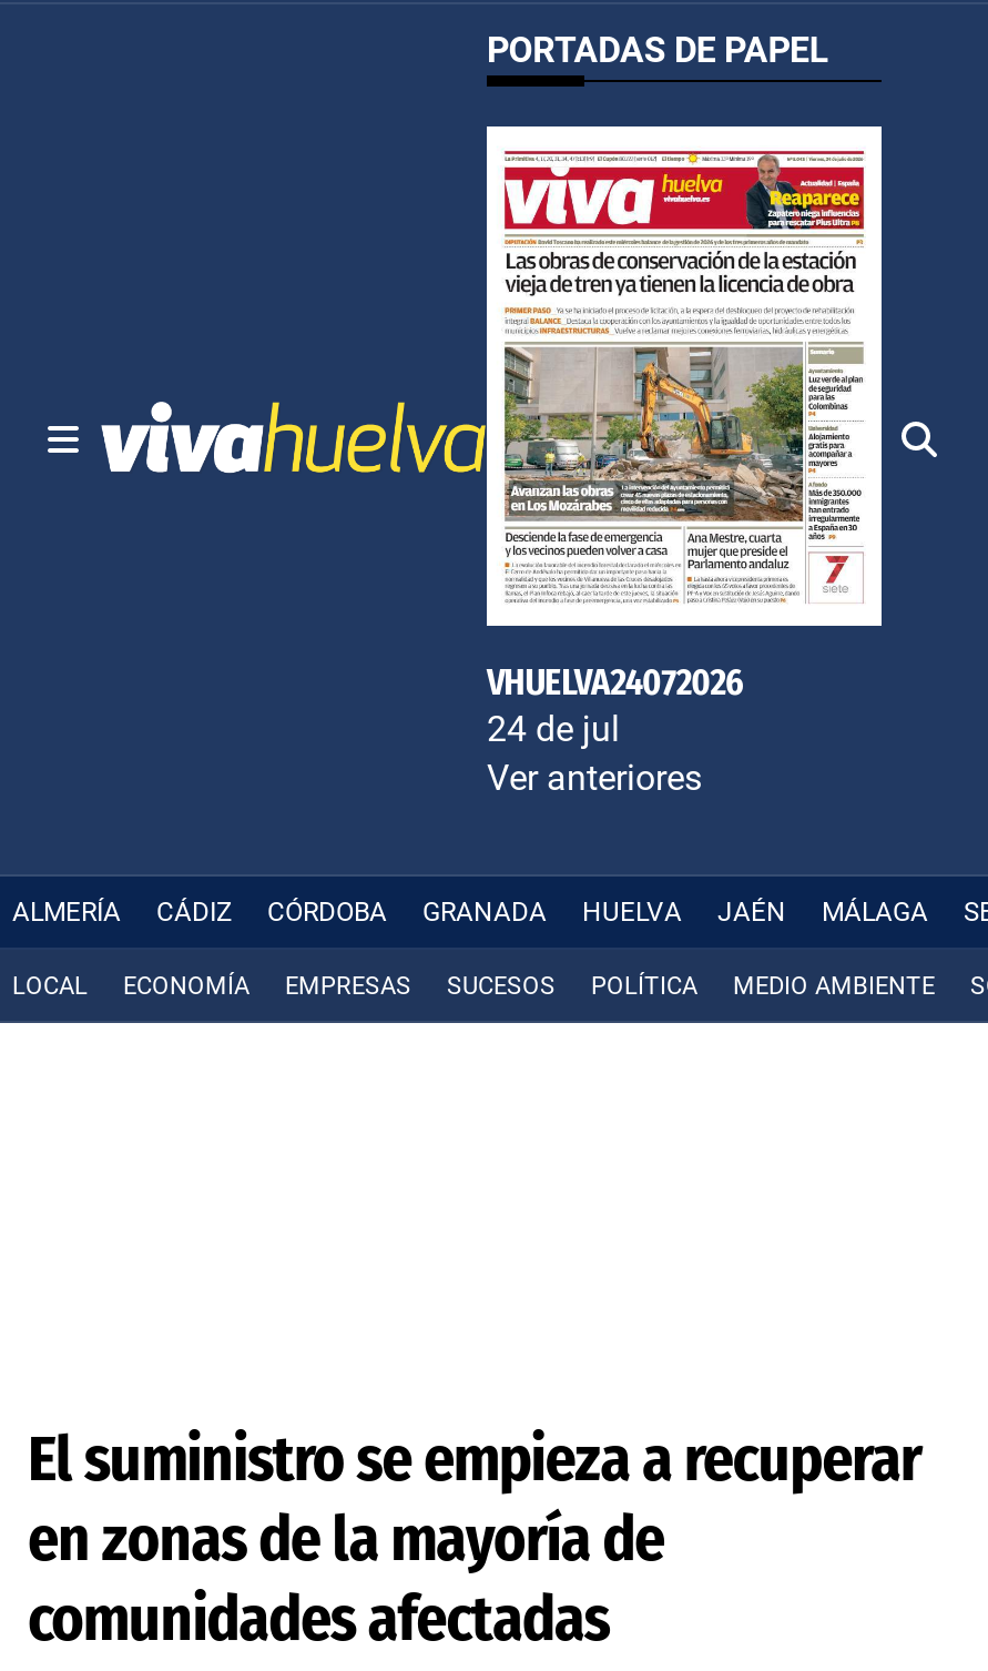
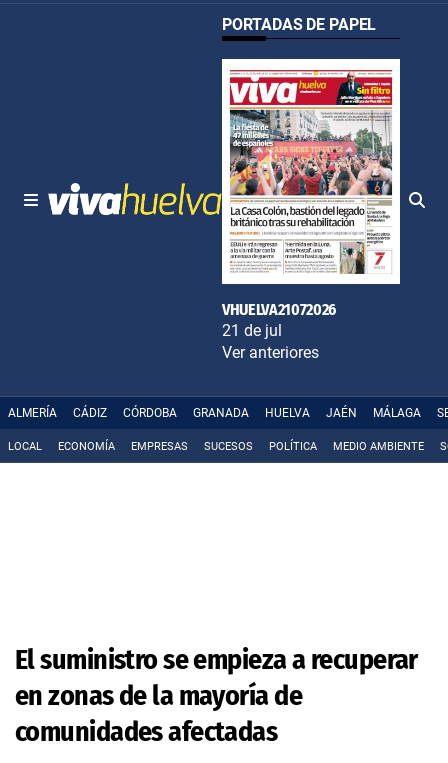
[487,153,864,749] [image] | VHUELVA24072026 | 24 de jul -> [222,72,393,340] [image] | VHUELVA21072026 | 21 de jul

